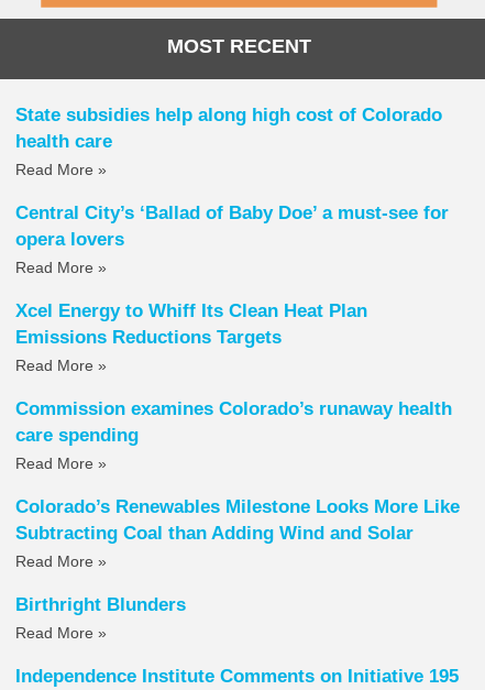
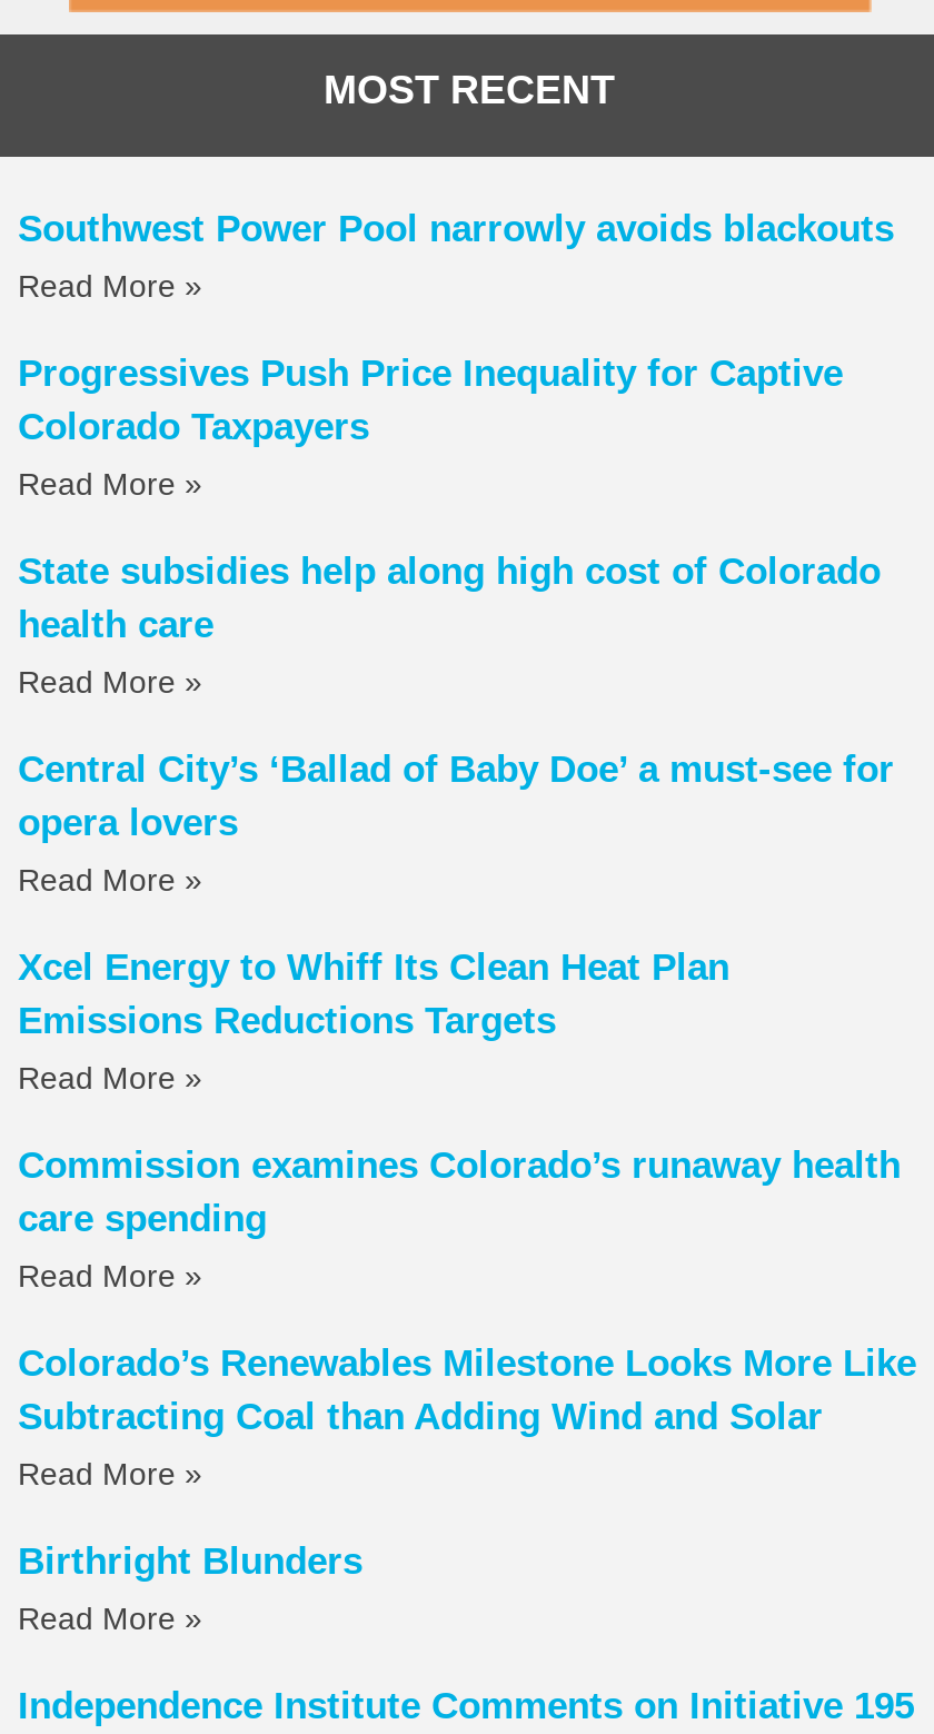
none -> [18,208,916,502] Southwest Power Pool narrowly avoids blackouts | Read More » | Progressives Push Price Inequality for Captive | Colorado Taxpayers | Read More »

